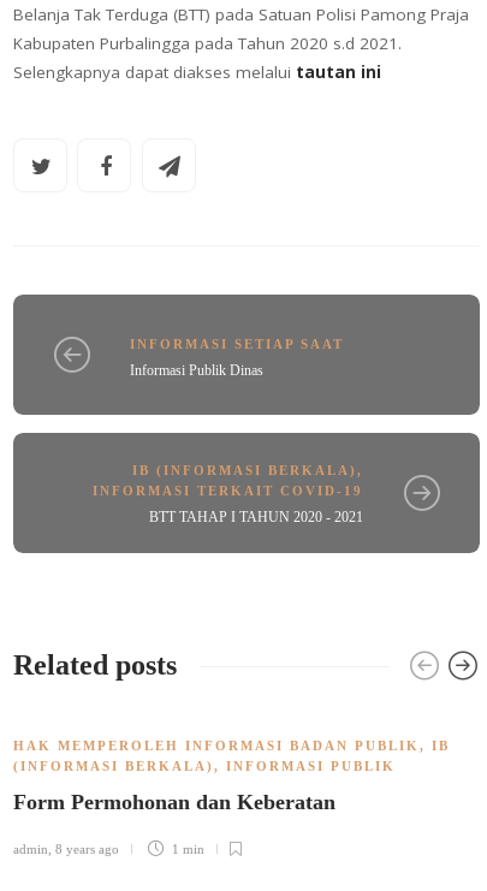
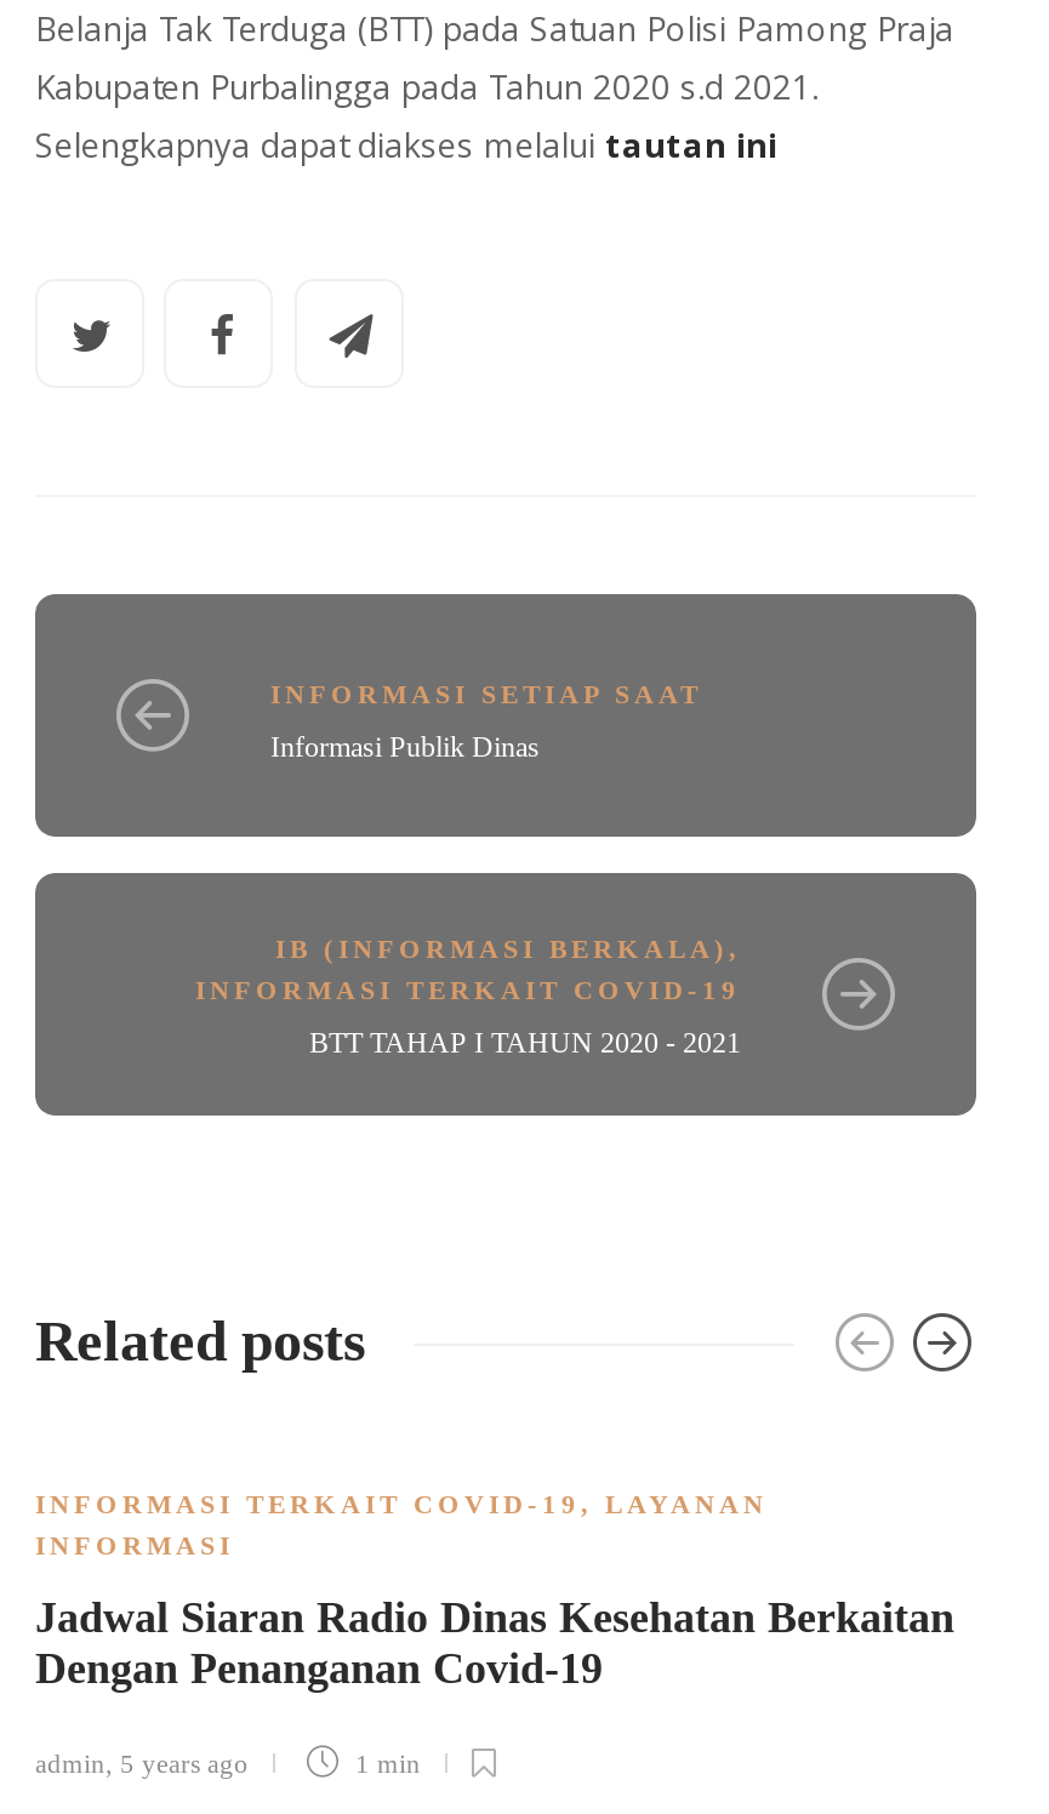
[13,739,450,774] HAK MEMPEROLEH INFORMASI BADAN PUBLIK, IB | (INFORMASI BERKALA), INFORMASI PUBLIK -> [35,1490,768,1560] INFORMASI TERKAIT COVID-19, LAYANAN | INFORMASI
[13,790,342,815] Form Permohonan dan Keberatan -> [35,1594,954,1694] Jadwal Siaran Radio Dinas Kesehatan Berkaitan | Dengan Penanganan Covid-19
[13,842,119,857] admin, 8 years ago -> [35,1749,249,1779] admin, 5 years ago

